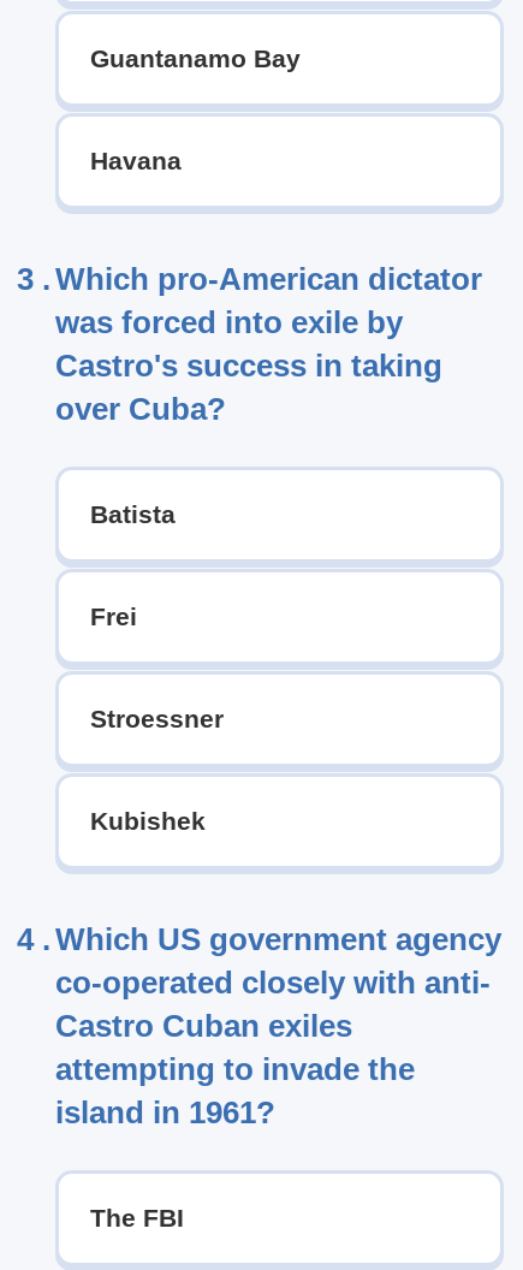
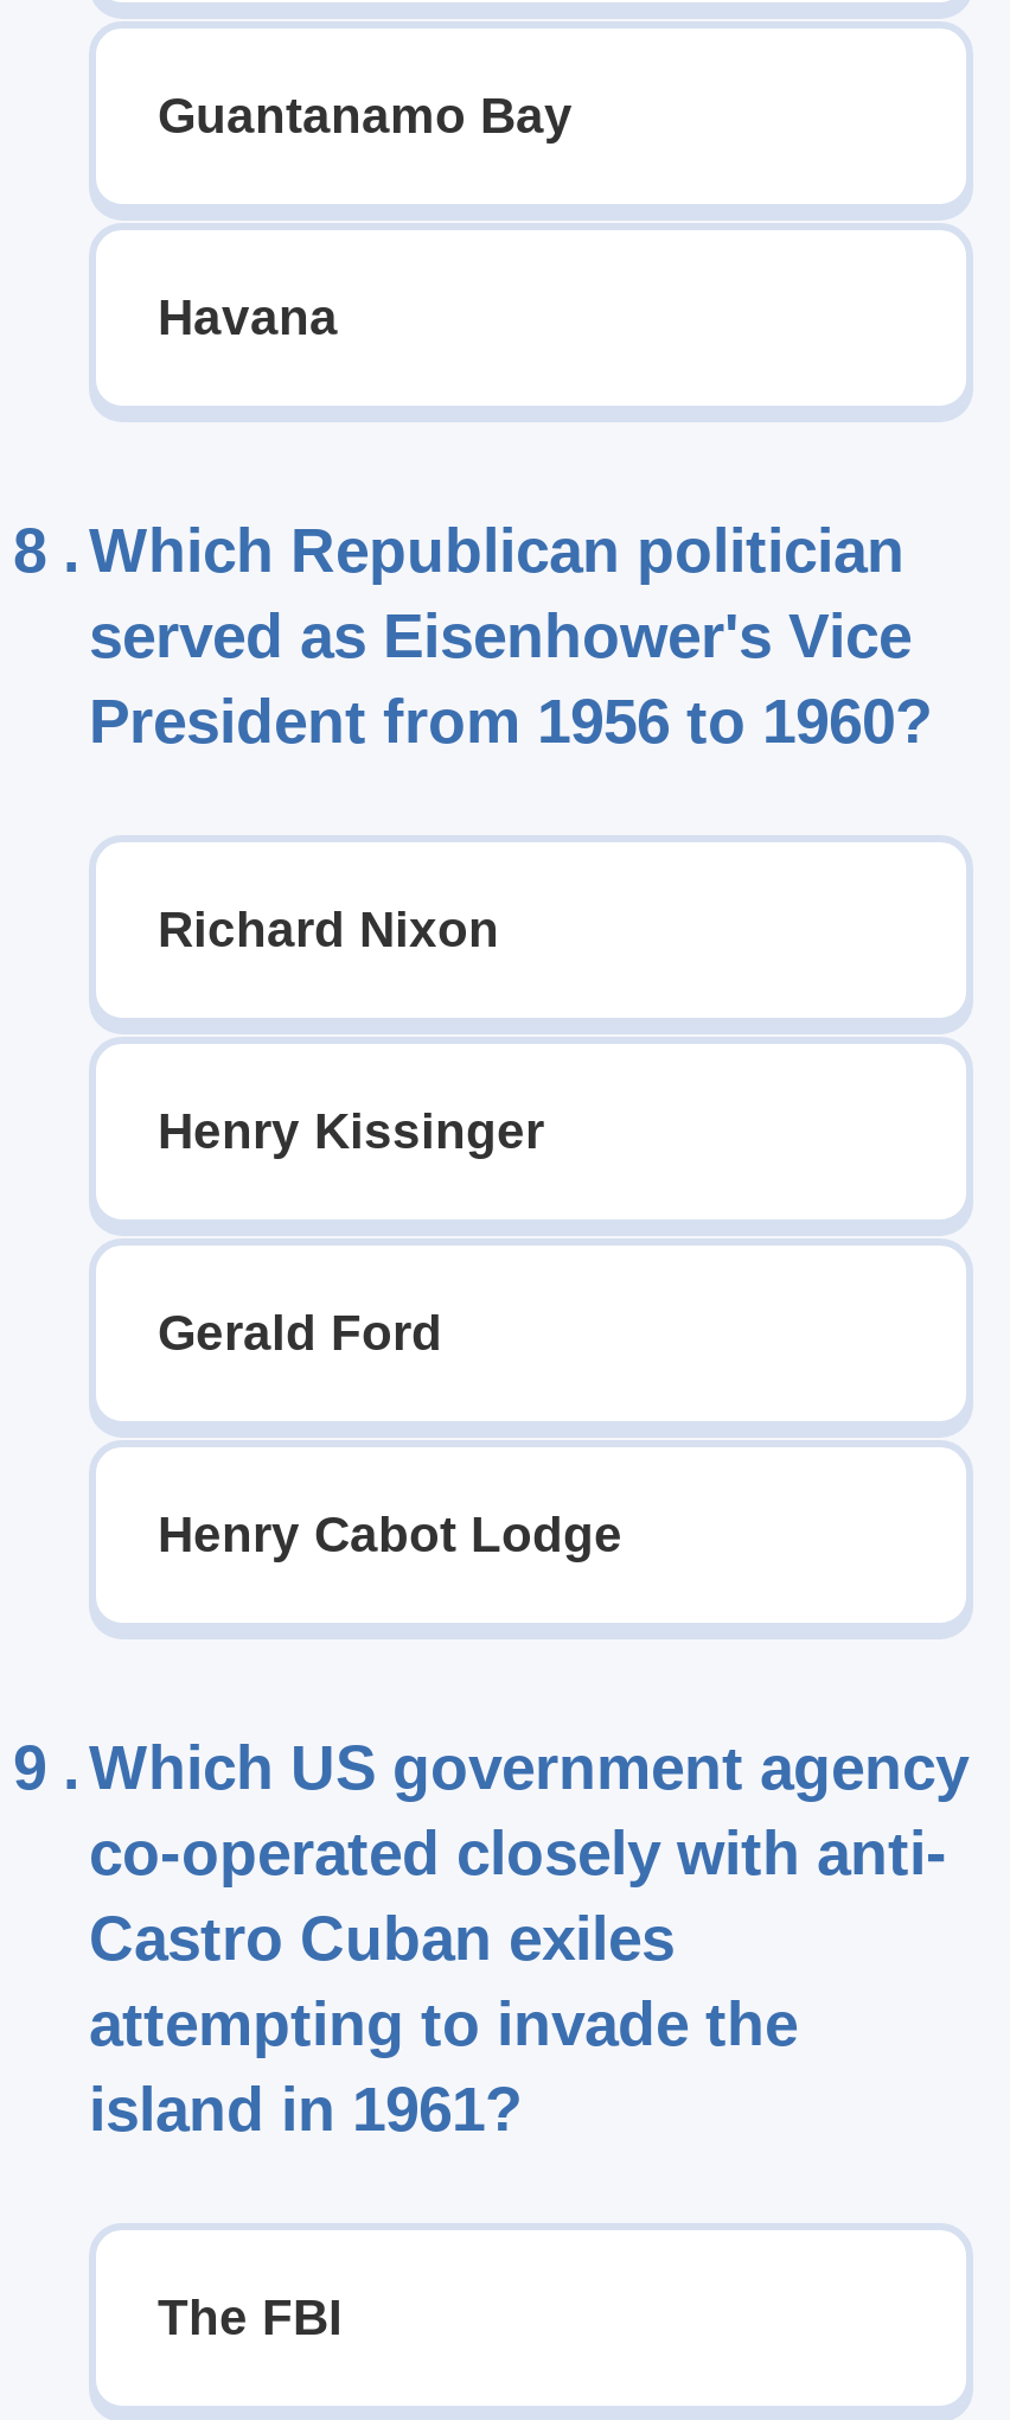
[17,260,482,426] 3 . Which pro-American dictator | was forced into exile by | Castro's success in taking | over Cuba? -> [13,514,933,756] 8 . Which Republican politician | served as Eisenhower's Vice | President from 1956 to 1960?
[90,500,176,527] Batista -> [158,900,499,955] Richard Nixon
[90,602,137,630] Frei -> [158,1102,544,1157] Henry Kissinger
[90,704,224,732] Stroessner -> [158,1304,442,1358] Gerald Ford
[90,806,206,834] Kubishek -> [158,1505,622,1560] Henry Cabot Lodge
[17,921,501,957] 4 . Which US government agency -> [13,1731,969,1802] 9 . Which US government agency

